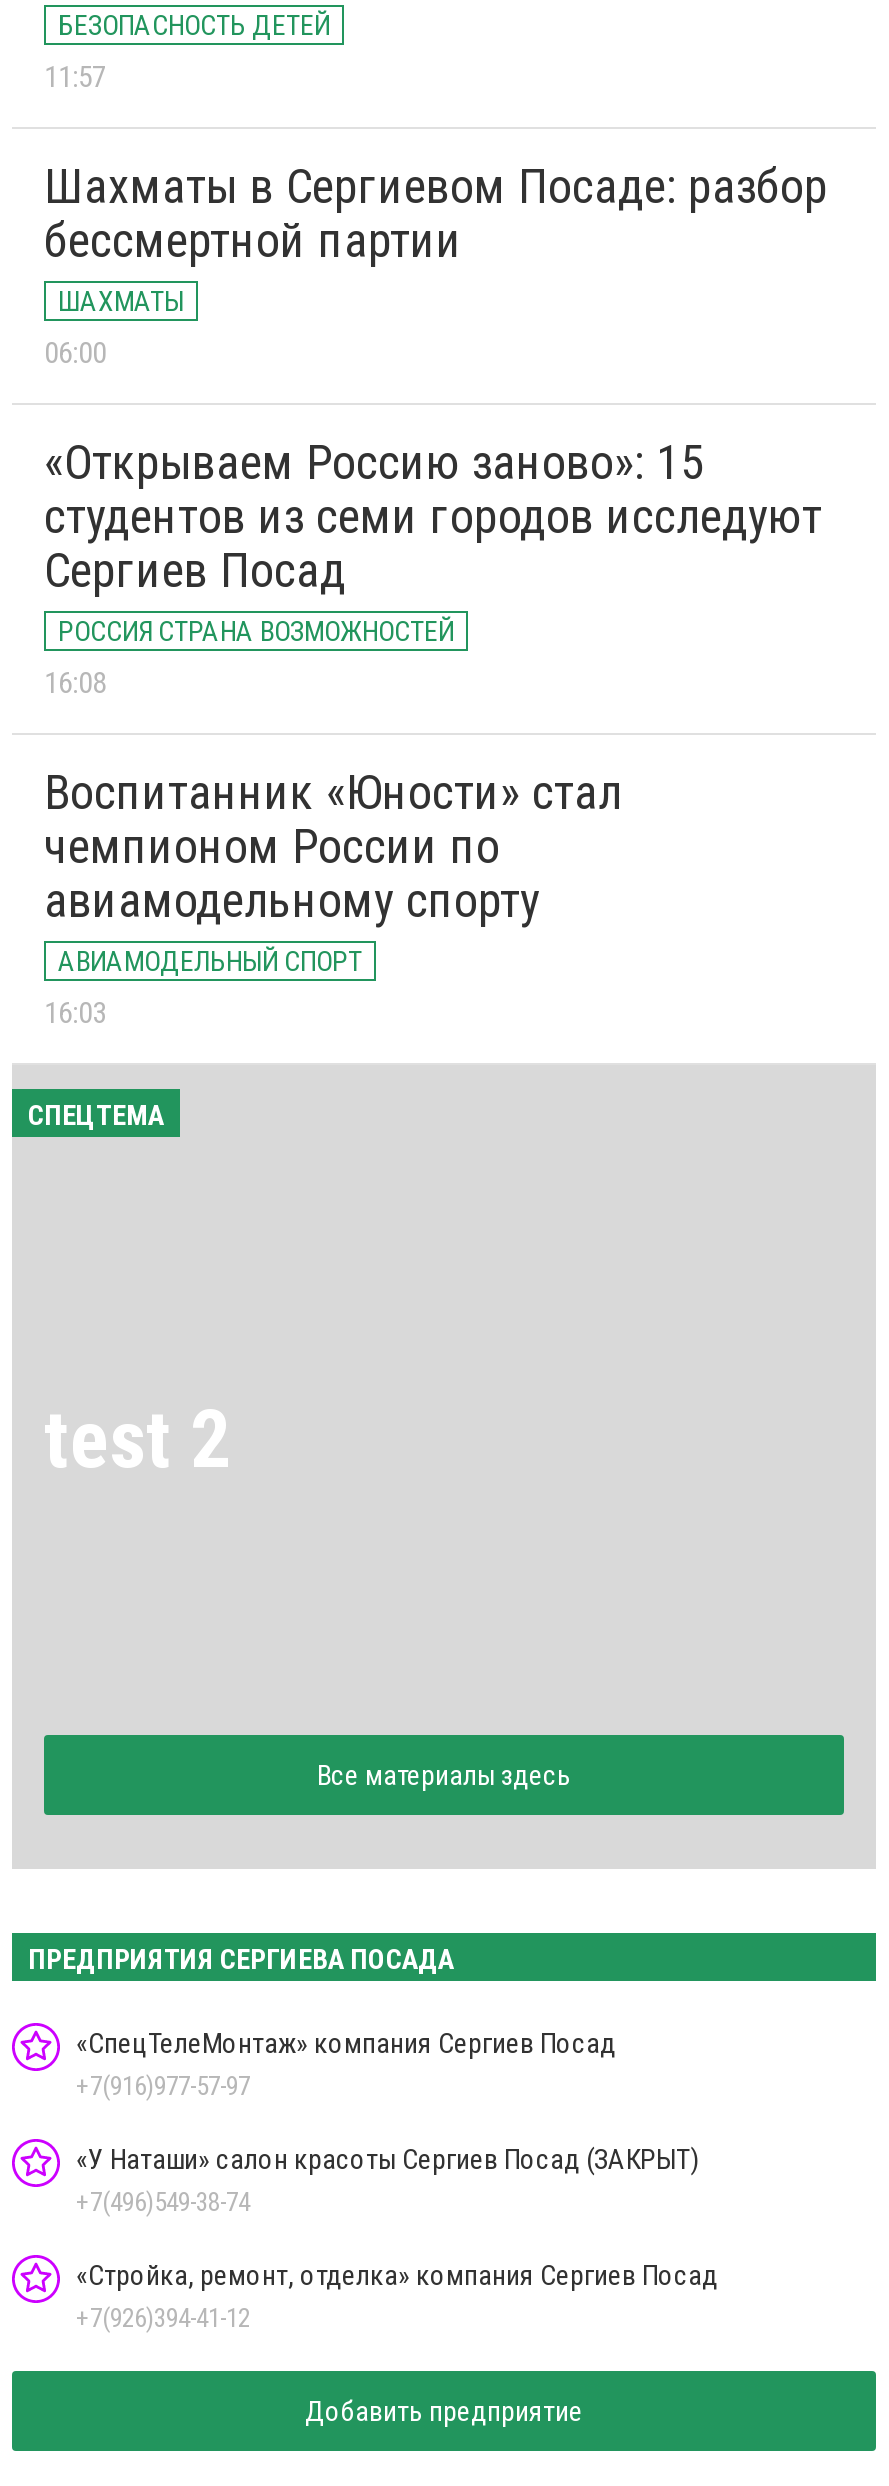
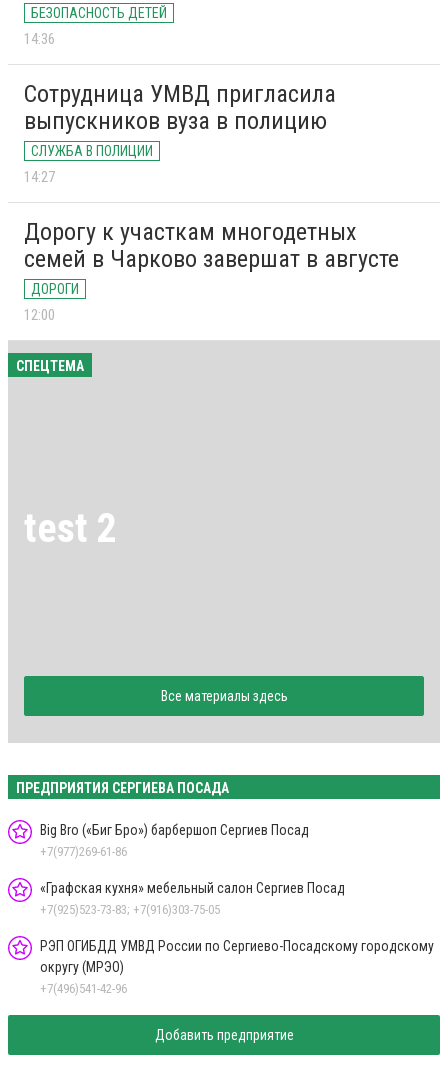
[44,60,828,1032] 11:57 | Шахматы в Сергиевом Посаде: разбор | бессмертной партии | ШАХМАТЫ | 06:00 | «Открываем Россию заново»: 15 | студентов из семи городов исследуют | Сергиев Посад | РОССИЯ СТРАНА ВОЗМОЖНОСТЕЙ | 16:08 | Воспитанник «Юности» стал | чемпионом России по | авиамодельному спорту | АВИАМОДЕЛЬНЫЙ СПОРТ | 16:03 -> [24,30,399,324] 14:36 | Сотрудница УМВД пригласила | выпускников вуза в полицию | СЛУЖБА В ПОЛИЦИИ | 14:27 | Дорогу к участкам многодетных | семей в Чарково завершат в августе | ДОРОГИ | 12:00
moved [28,1100,571,1975] -> [16,358,287,796]: СПЕЦТЕМА | Все материалы здесь | ПРЕДПРИЯТИЯ СЕРГИЕВА ПОСАДА
[76,2027,616,2101] «СпецТелеМонтаж» компания Сергиев Посад | +7(916)977-57-97 -> [40,822,309,859] Big Bro («Биг Бро») барбершоп Сергиев Посад | +7(977)269-61-86
[76,2143,698,2217] «У Наташи» салон красоты Сергиев Посад (ЗАКРЫТ) | +7(496)549-38-74 -> [40,880,345,917] «Графская кухня» мебельный салон Сергиев Посад | +7(925)523-73-83; +7(916)303-75-05
[76,2259,718,2333] «Стройка, ремонт, отделка» компания Сергиев Посад | +7(926)394-41-12 -> [40,938,434,996] РЭП ОГИБДД УМВД России по Сергиево-Посадскому городскому | округу (МРЭО) | +7(496)541-42-96

